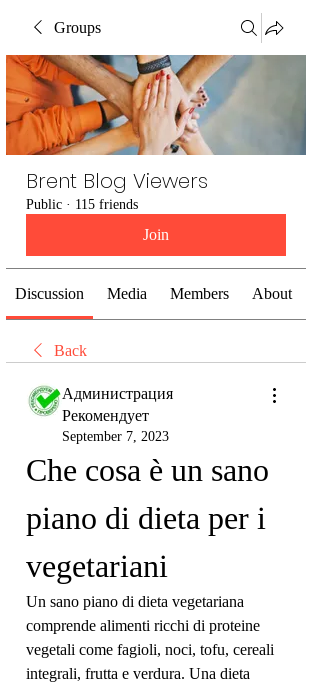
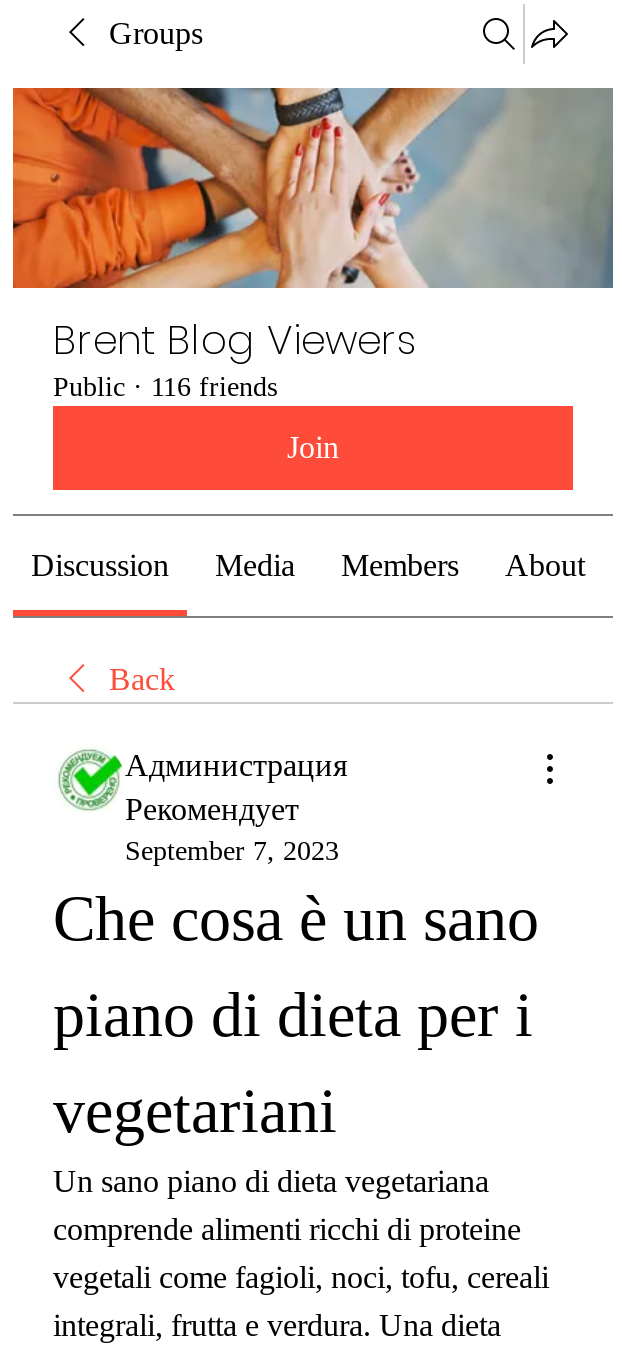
[26,197,138,212] Public · 115 friends -> [53,372,277,402] Public · 116 friends

